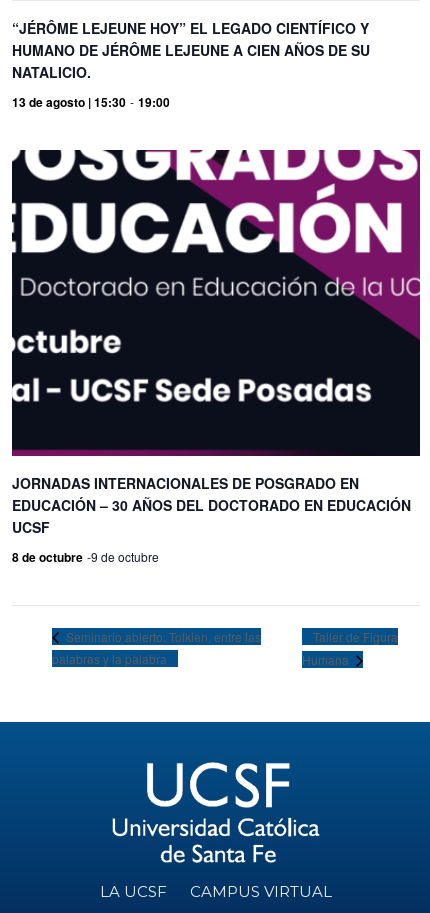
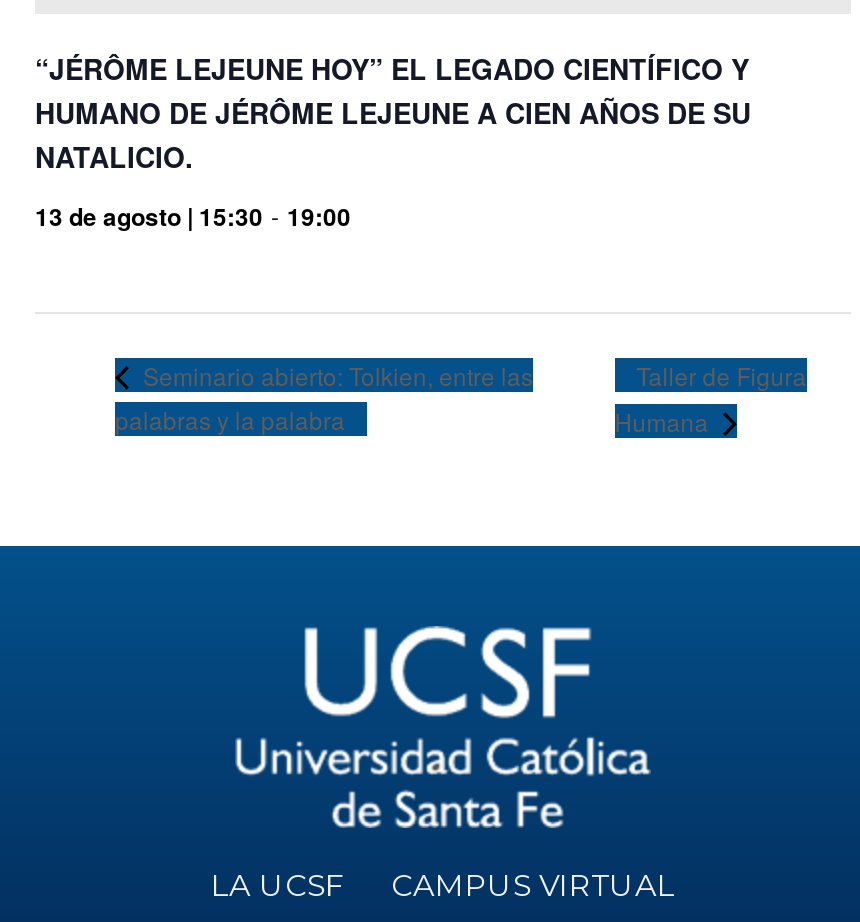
[11,149,421,566] [image] | JORNADAS INTERNACIONALES DE POSGRADO EN | EDUCACIÓN – 30 AÑOS DEL DOCTORADO EN EDUCACIÓN | UCSF | 8 de octubre -9 de octubre -> none

